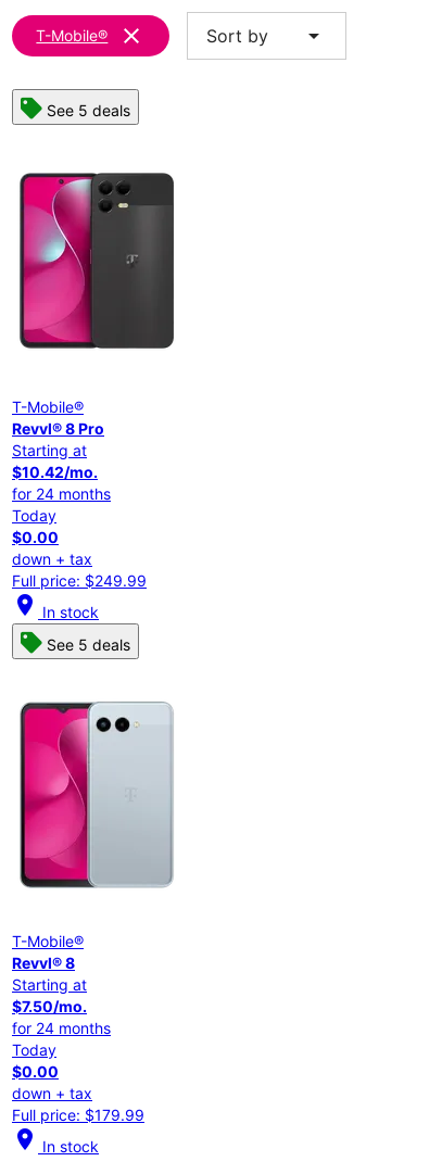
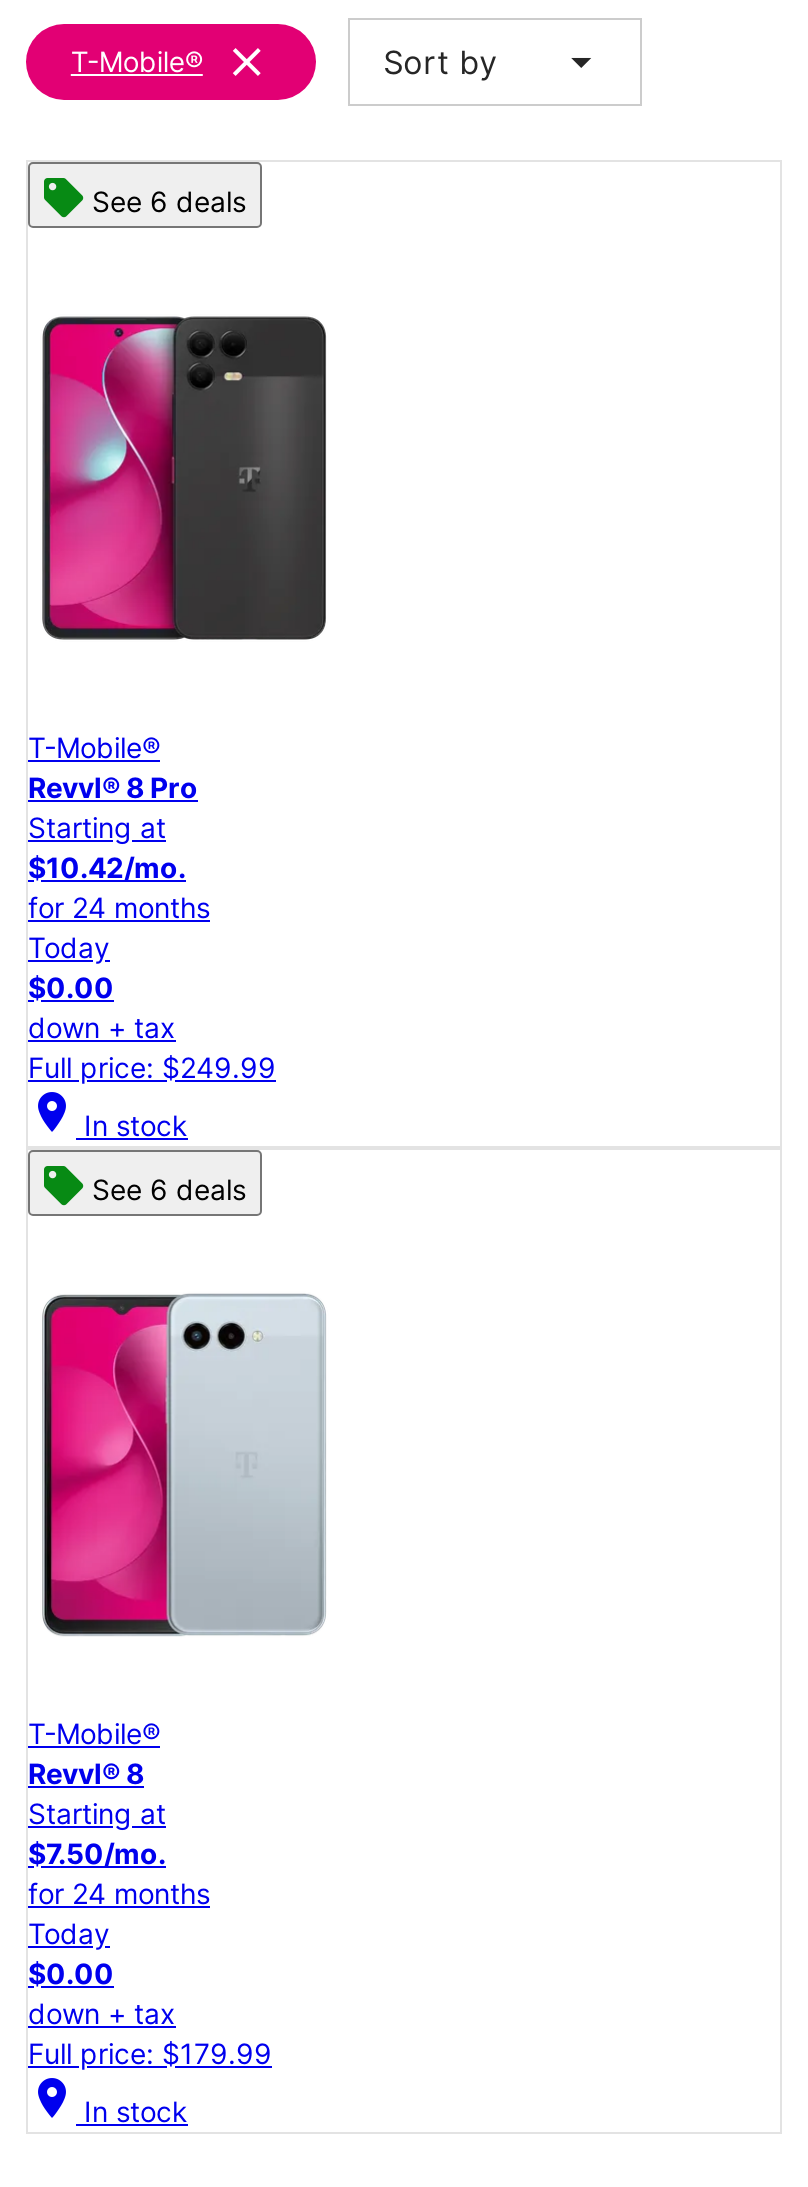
[47,101,130,120] See 5 deals -> [92,185,246,219] See 6 deals
[47,636,130,654] See 5 deals -> [92,1172,246,1206] See 6 deals

